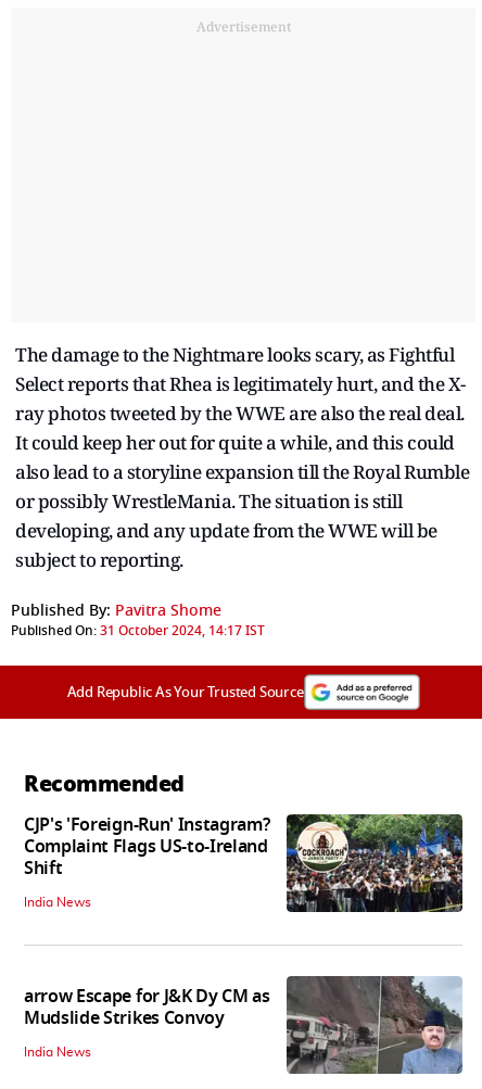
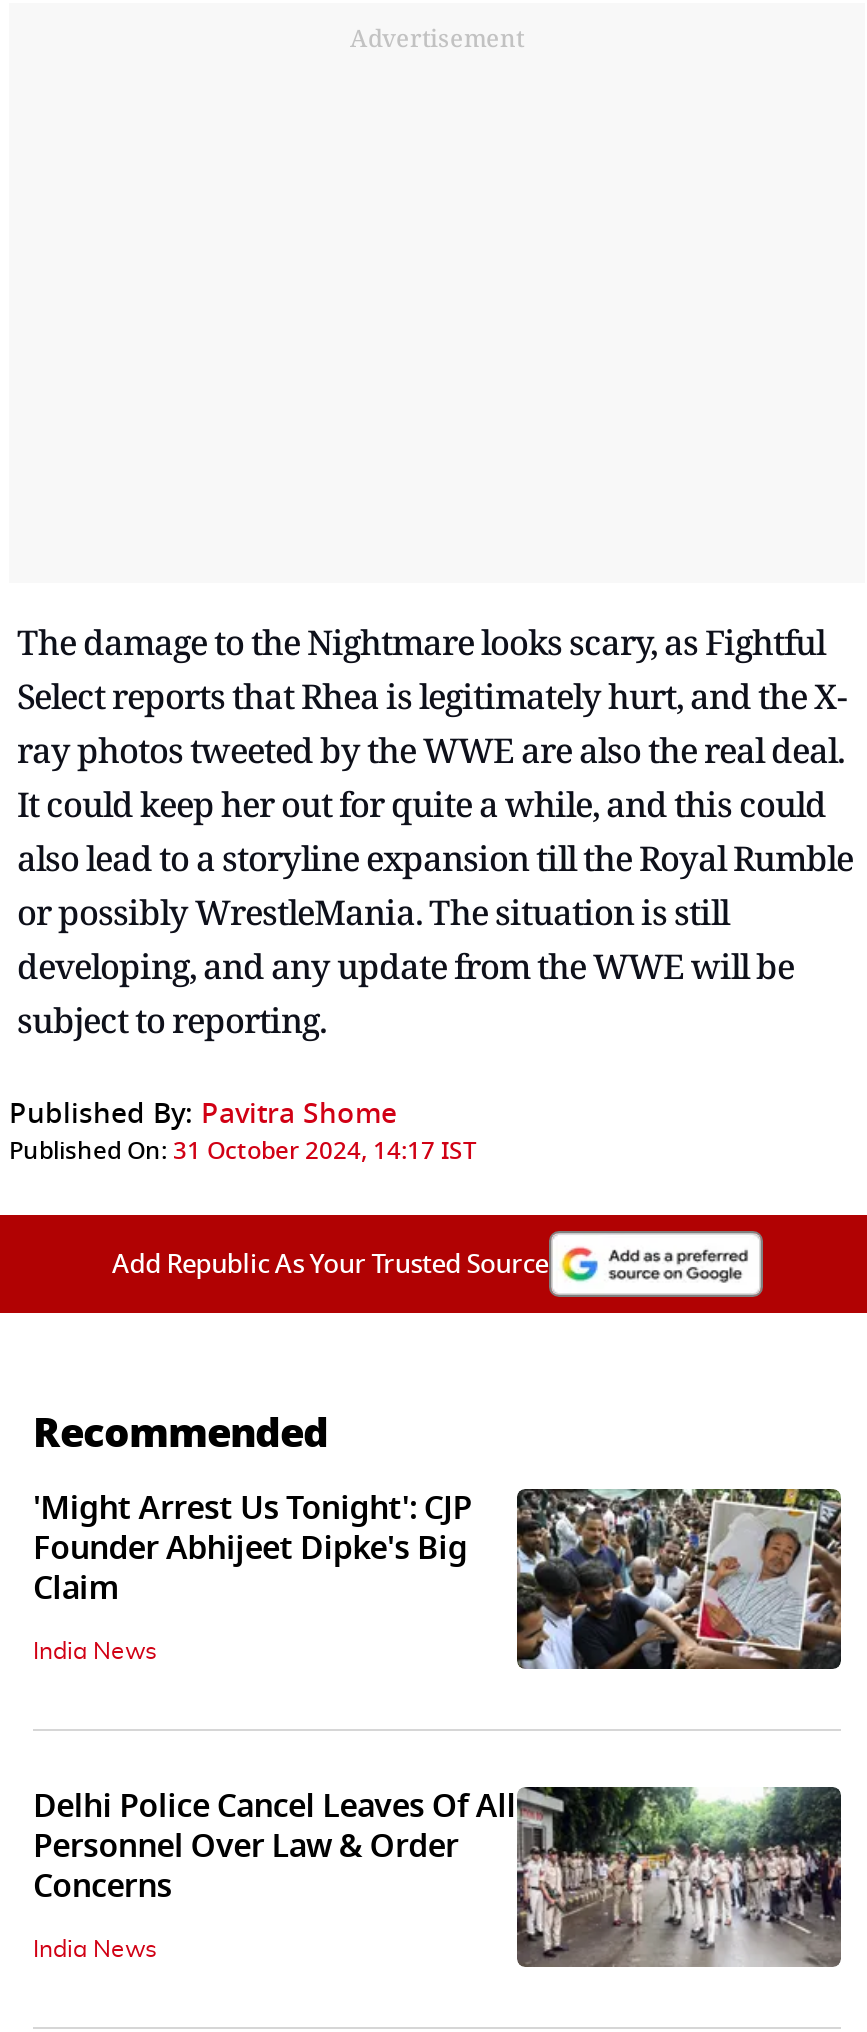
[24,812,464,913] [image] | CJP's 'Foreign-Run' Instagram? | Complaint Flags US-to-Ireland | Shift -> [33,1484,843,1671] [image] | 'Might Arrest Us Tonight': CJP | Founder Abhijeet Dipke's Big | Claim
[24,975,464,1075] [image] | arrow Escape for J&K Dy CM as | Mudslide Strikes Convoy -> [33,1782,843,1989] [image] | Delhi Police Cancel Leaves Of All | Personnel Over Law & Order | Concerns

